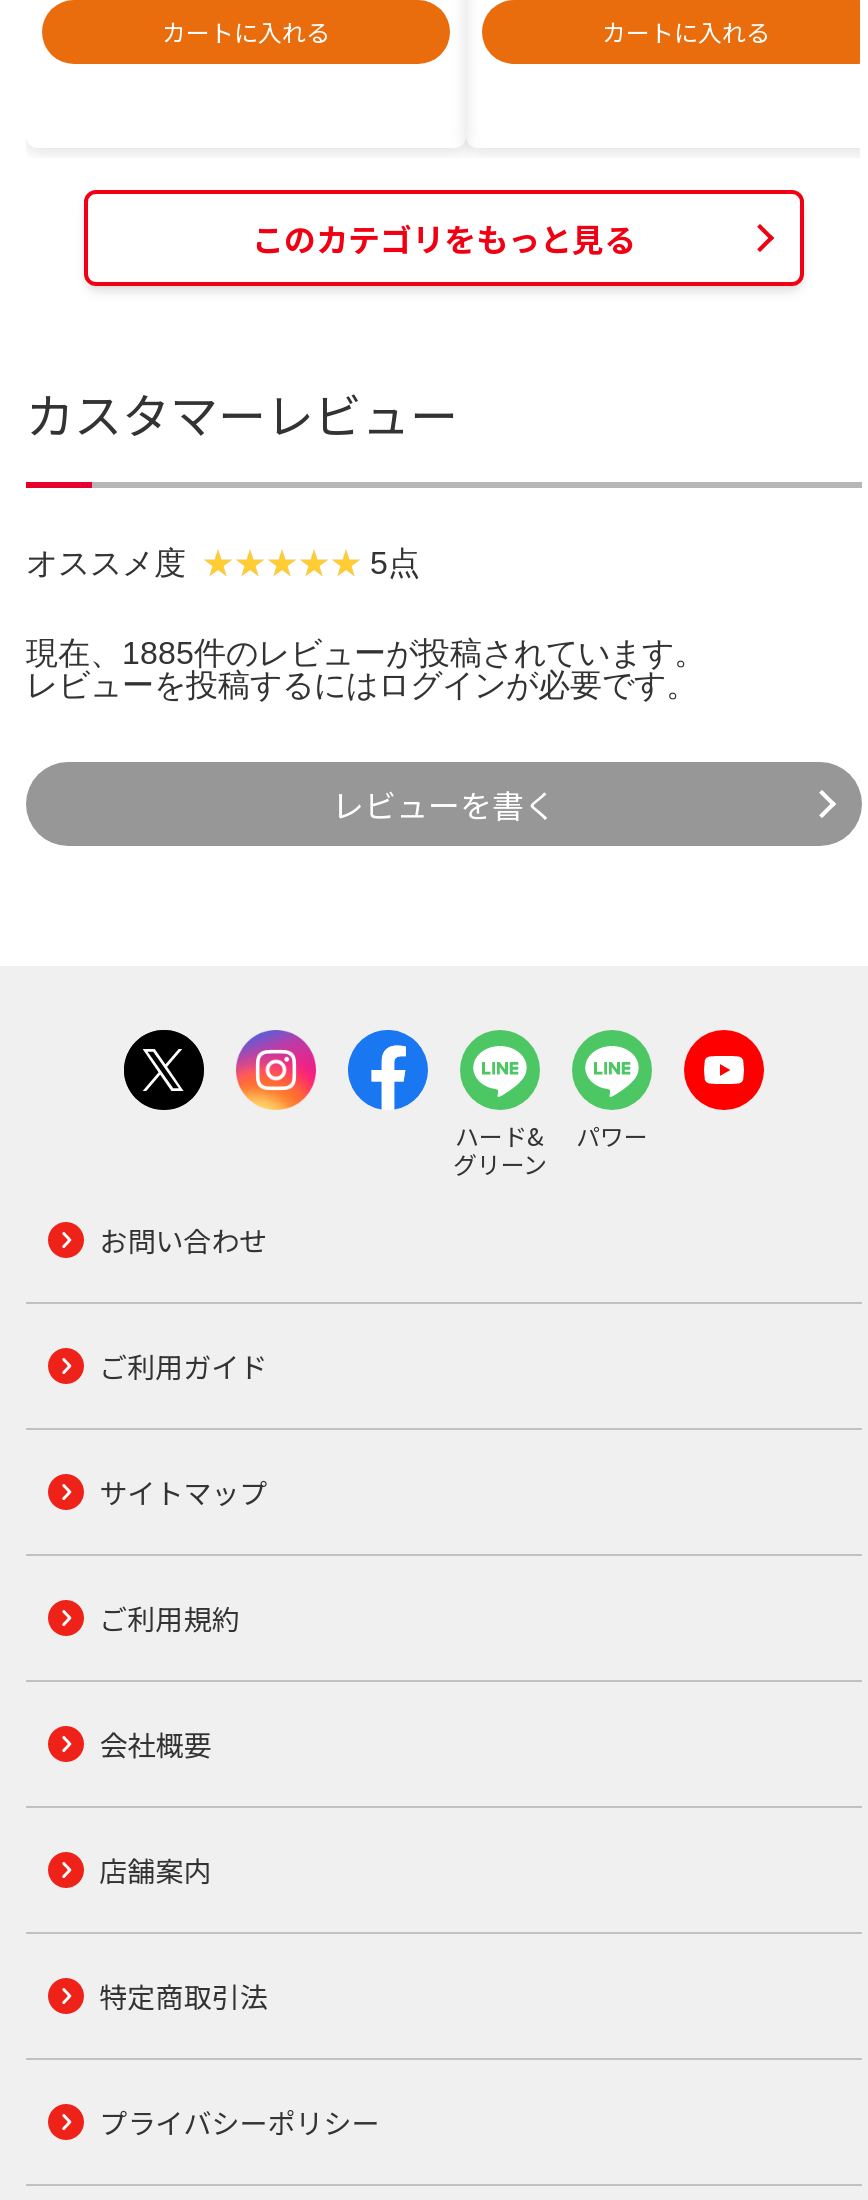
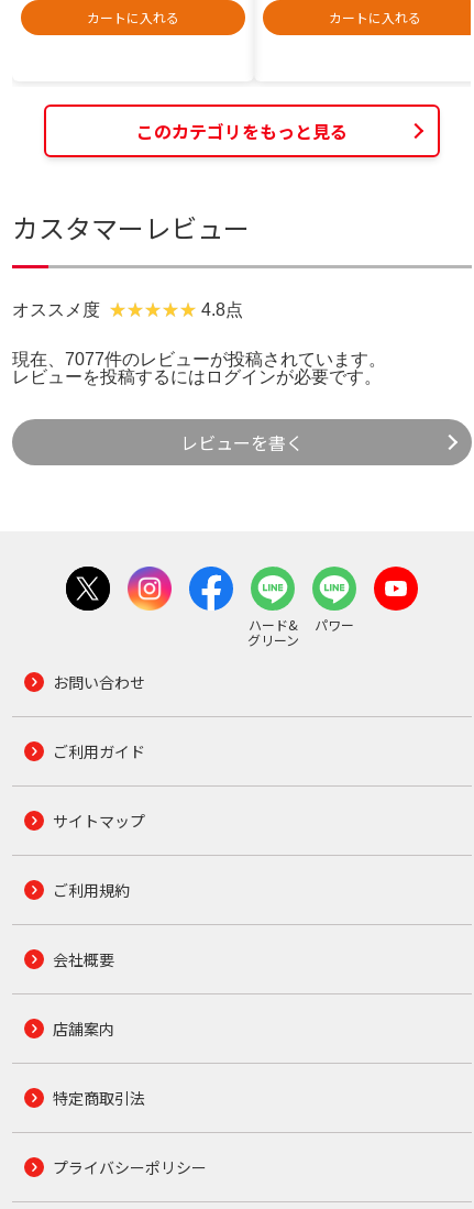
[362,546,420,580] 5点 -> [197,300,243,319] 4.8点
[26,636,706,670] 現在、1885件のレビューが投稿されています。 -> [12,350,386,369] 現在、7077件のレビューが投稿されています。

